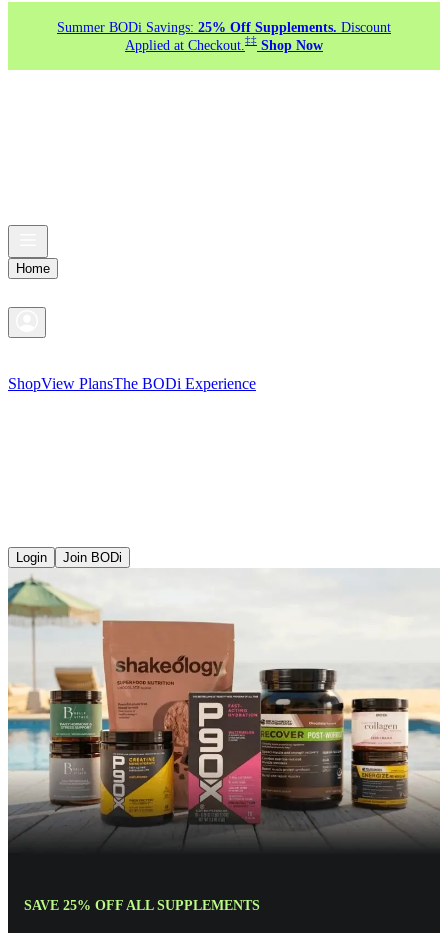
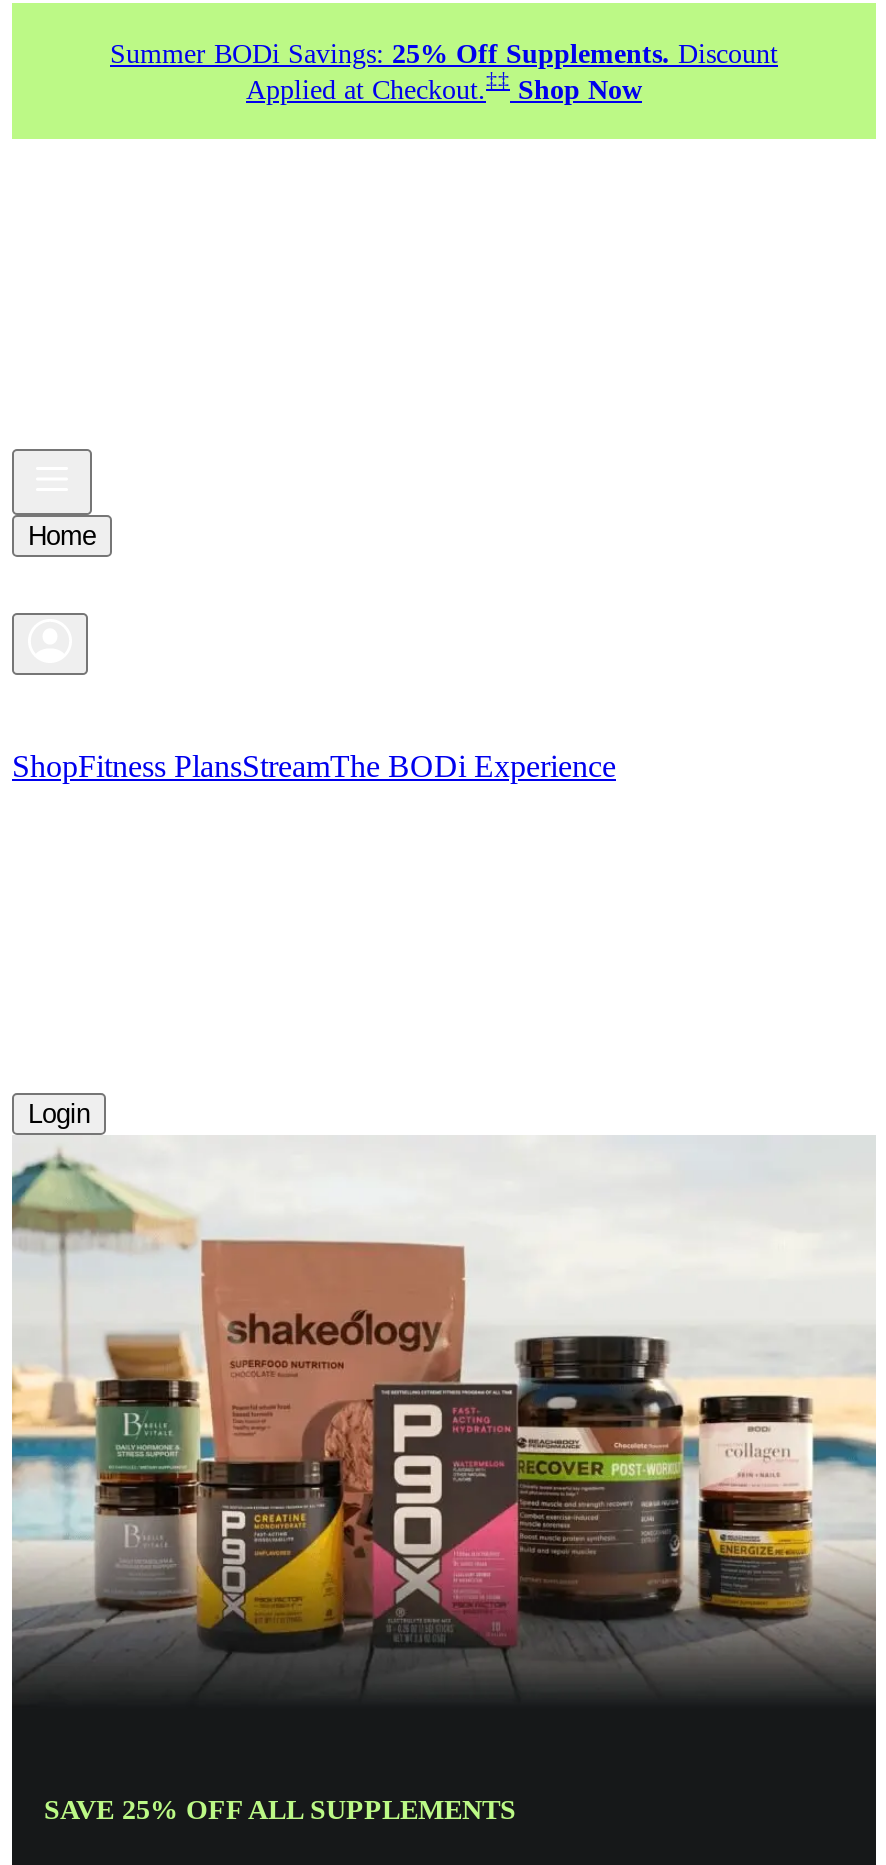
[8,375,256,392] ShopView PlansThe BODi Experience -> [12,749,616,783] ShopFitness PlansStreamThe BODi Experience
[63,550,122,565] Join BODi -> none

